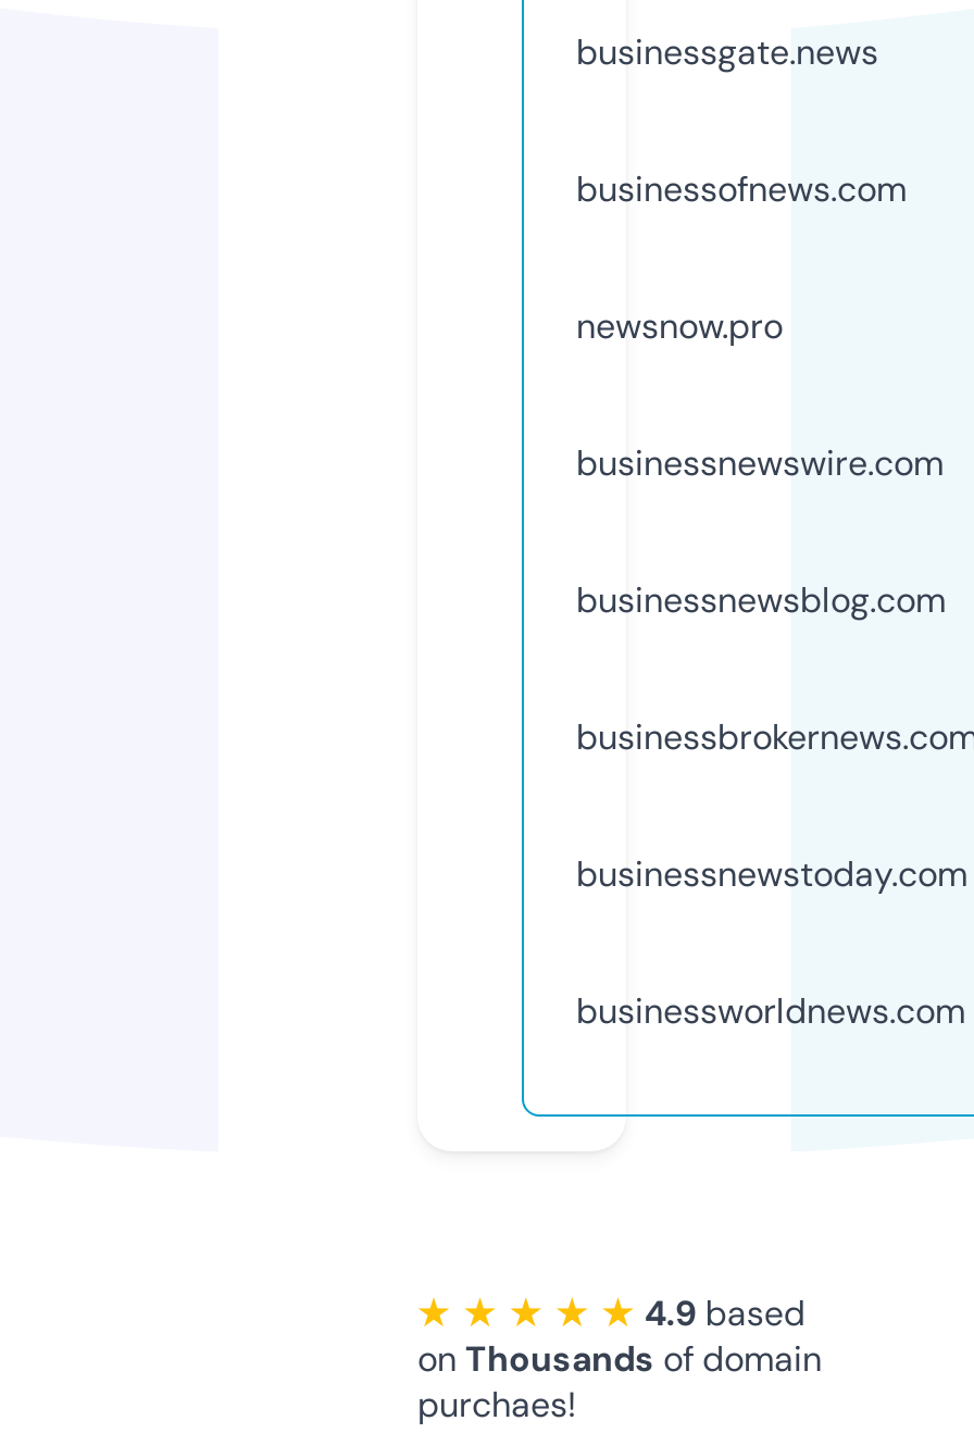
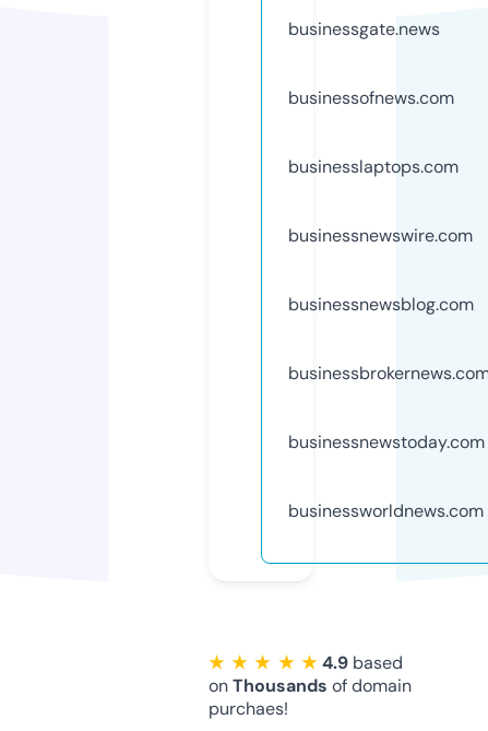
[576,303,783,349] newsnow.pro -> [288,155,459,178] businesslaptops.com

